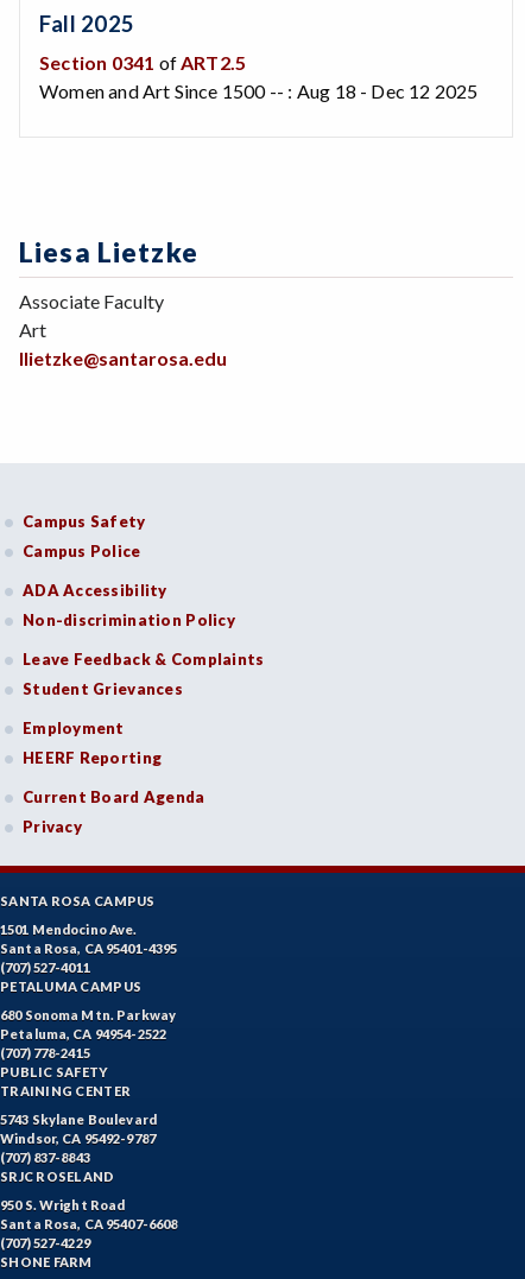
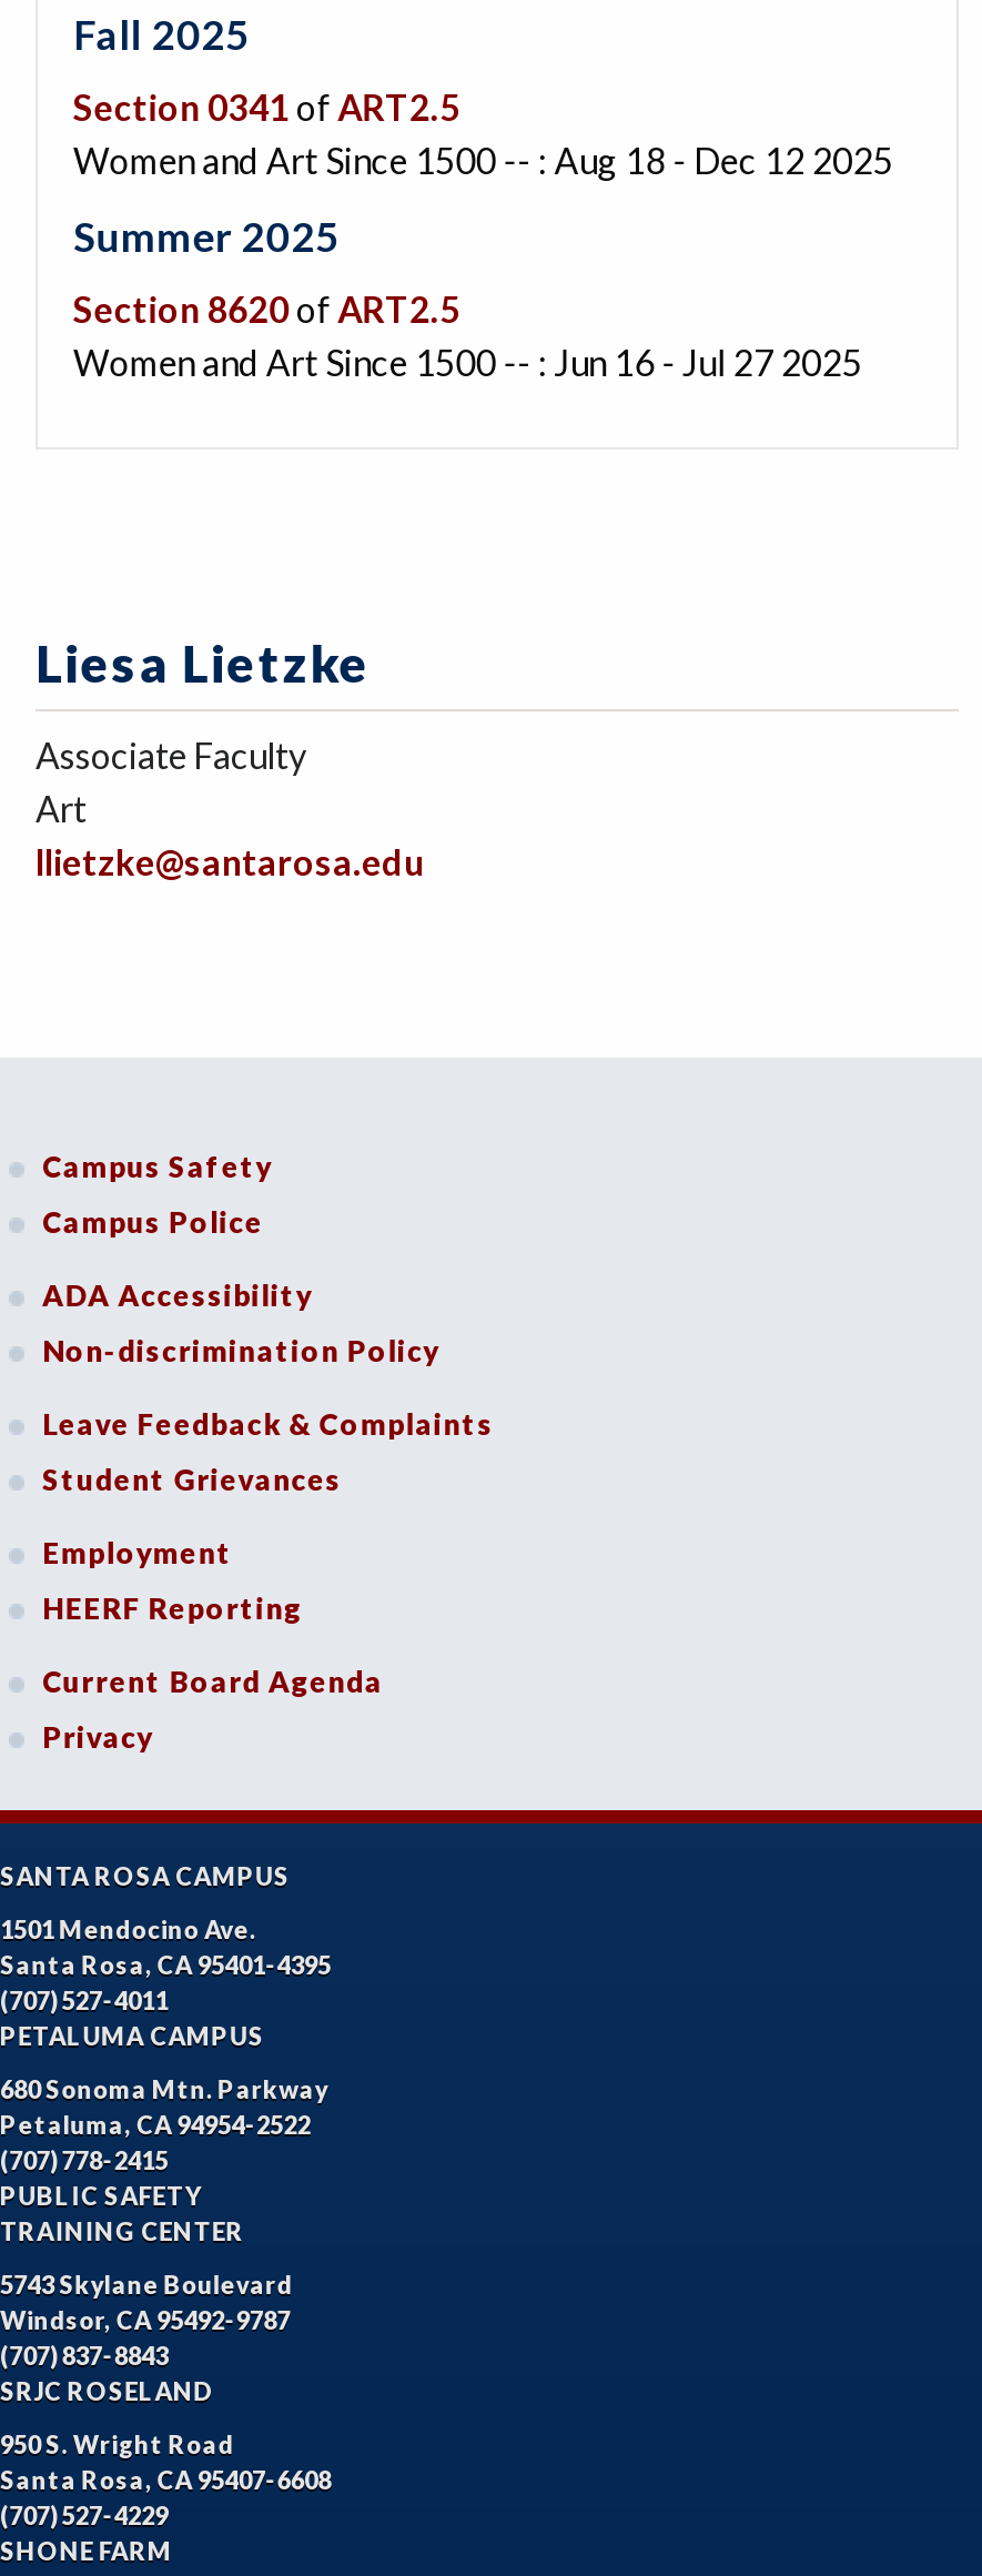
none -> [73,212,862,382] Summer 2025 | Section 8620 of ART2.5 | Women and Art Since 1500 -- : Jun 16 - Jul 27 2025

